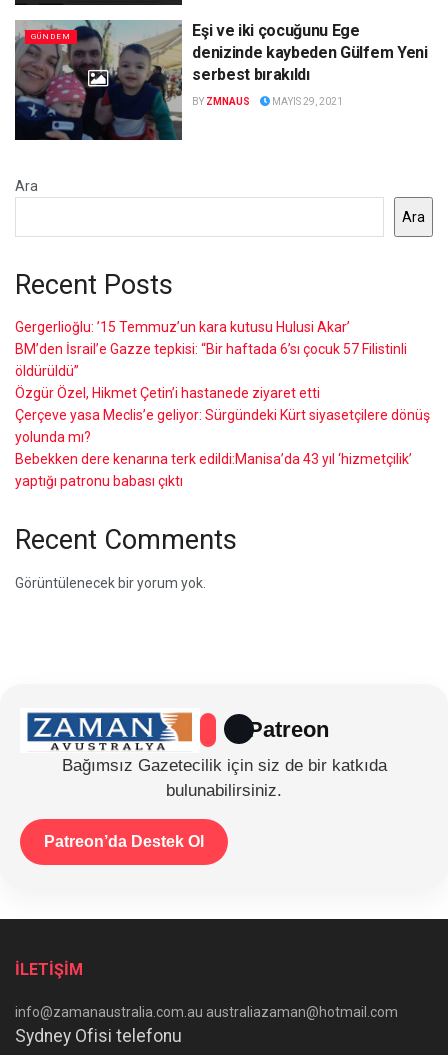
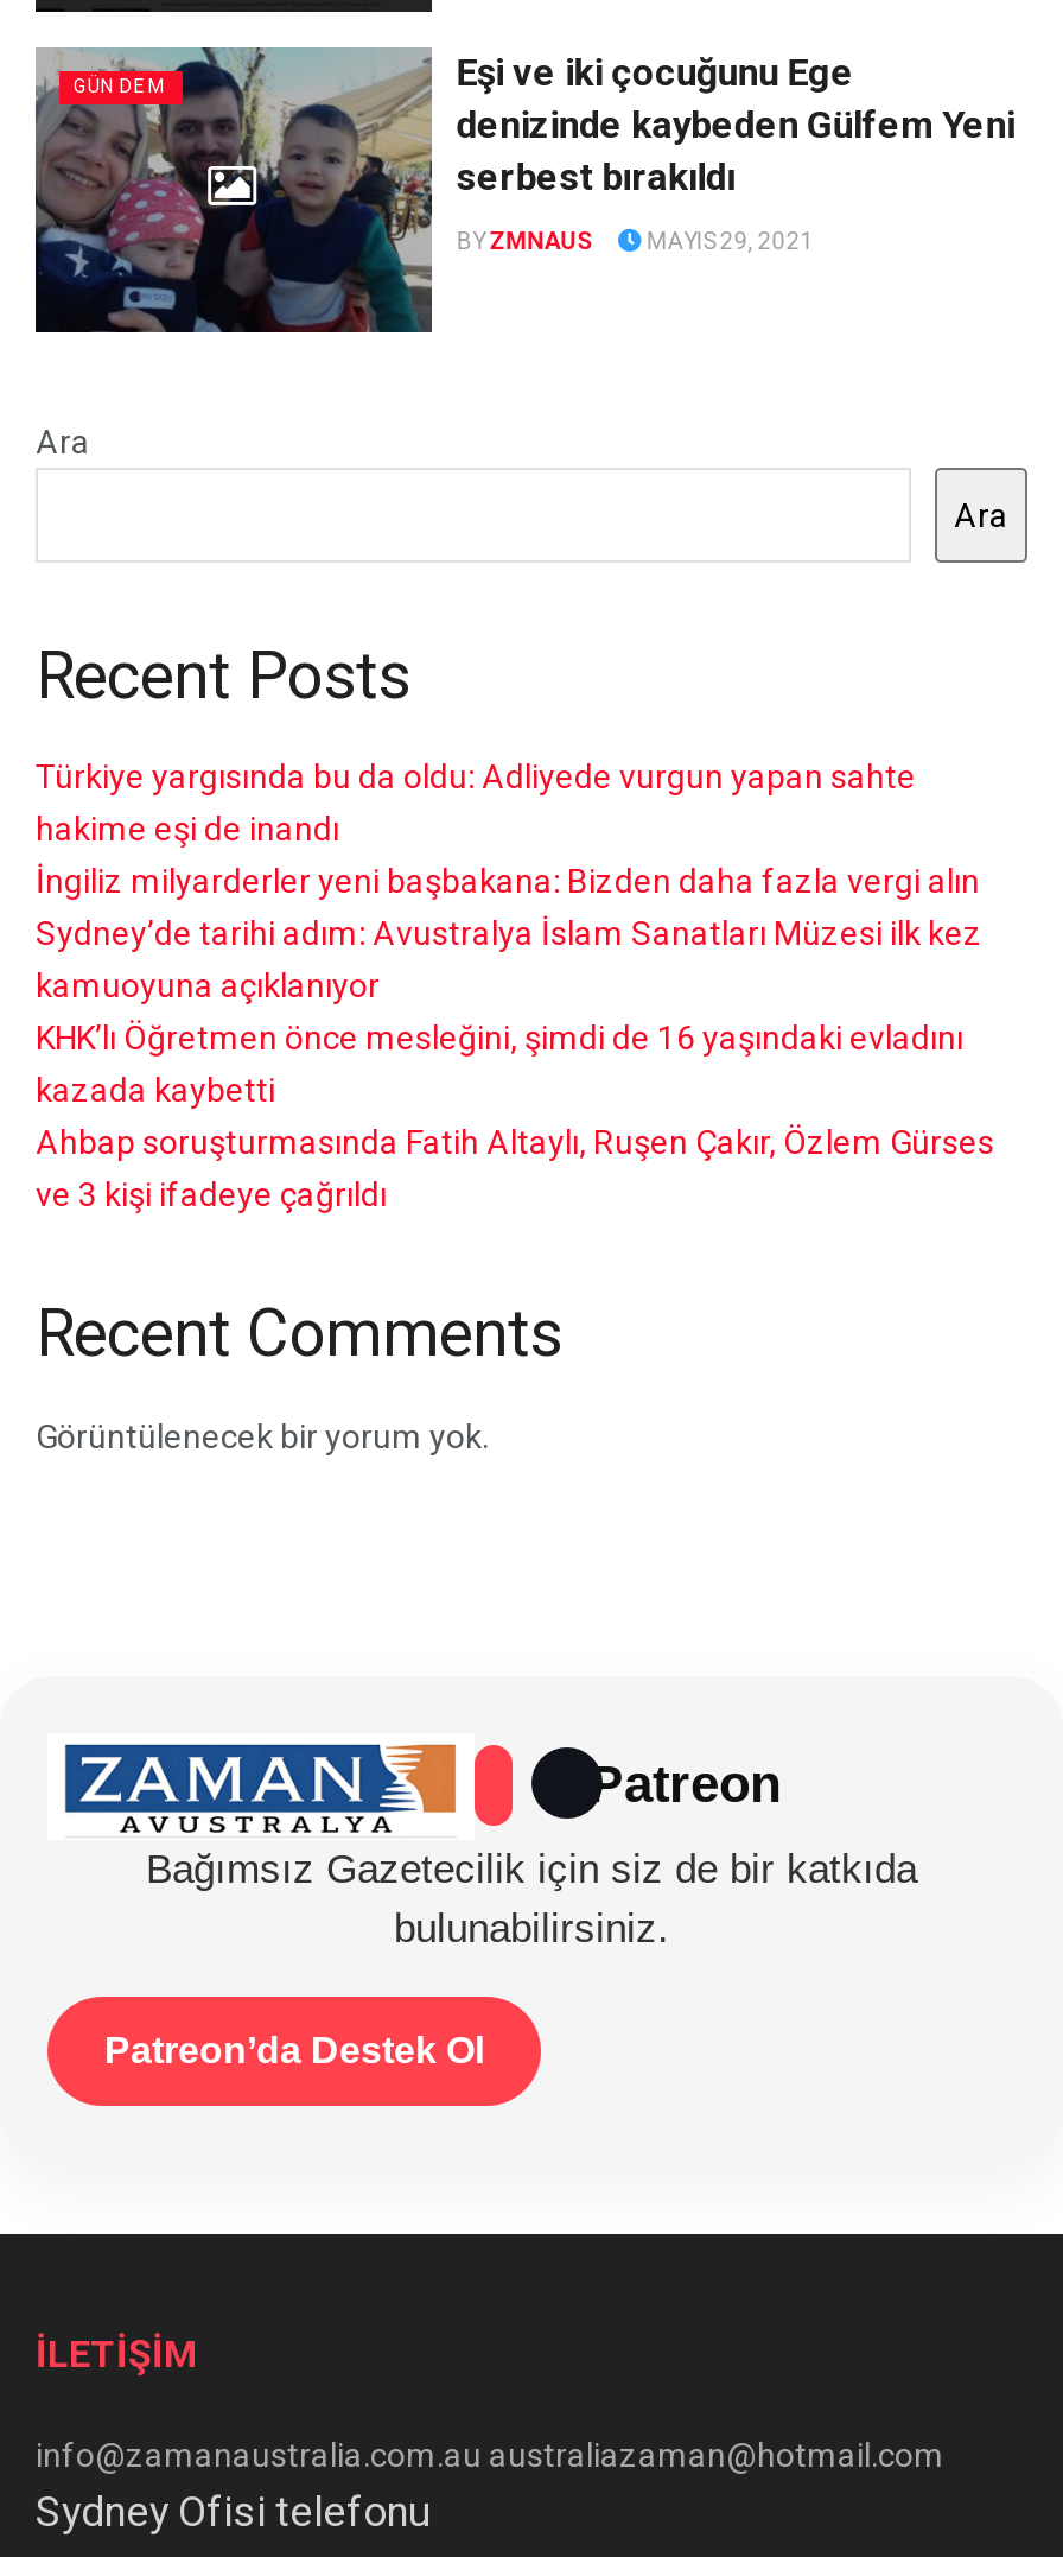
[15,319,430,489] Gergerlioğlu: ’15 Temmuz’un kara kutusu Hulusi Akar’ | BM’den İsrail’e Gazze tepkisi: “Bir haftada 6’sı çocuk 57 Filistinli | öldürüldü” | Özgür Özel, Hikmet Çetin’i hastanede ziyaret etti | Çerçeve yasa Meclis’e geliyor: Sürgündeki Kürt siyasetçilere dönüş | yolunda mı? | Bebekken dere kenarına terk edildi:Manisa’da 43 yıl ‘hizmetçilik’ | yaptığı patronu babası çıktı -> [36,758,994,1214] Türkiye yargısında bu da oldu: Adliyede vurgun yapan sahte | hakime eşi de inandı | İngiliz milyarderler yeni başbakana: Bizden daha fazla vergi alın | Sydney’de tarihi adım: Avustralya İslam Sanatları Müzesi ilk kez | kamuoyuna açıklanıyor | KHK’lı Öğretmen önce mesleğini, şimdi de 16 yaşındaki evladını | kazada kaybetti | Ahbap soruşturmasında Fatih Altaylı, Ruşen Çakır, Özlem Gürses | ve 3 kişi ifadeye çağrıldı

